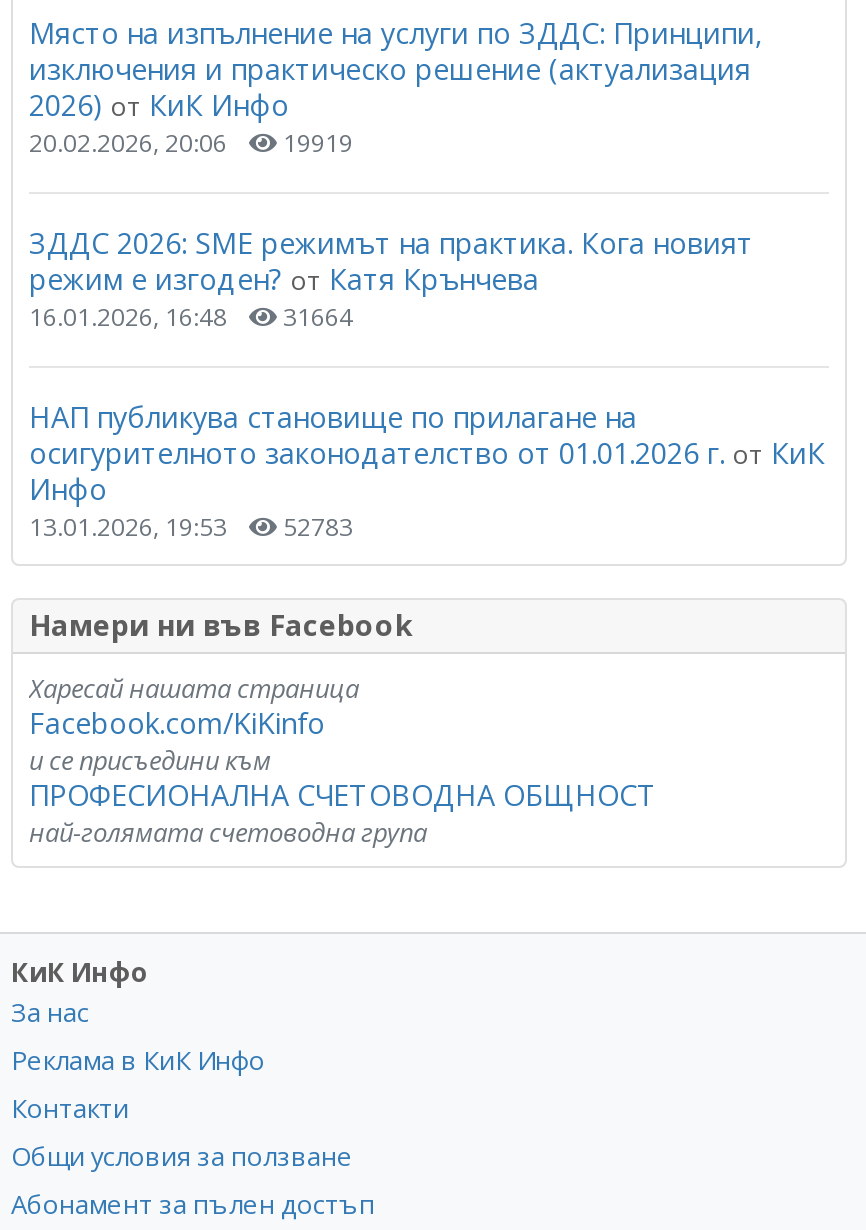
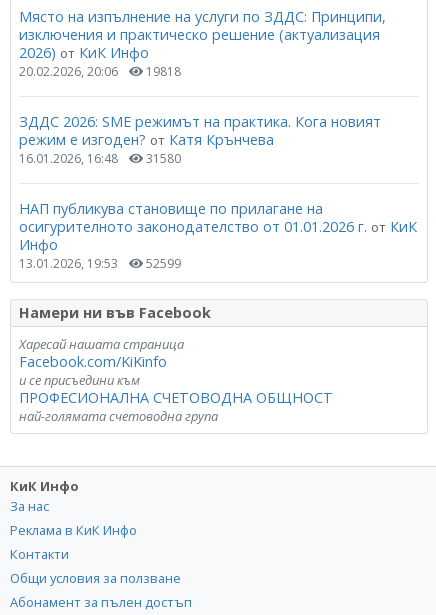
[29,126,353,160] 20.02.2026, 20:06 19919 -> [19,63,181,80] 20.02.2026, 20:06 19818
[29,300,353,334] 16.01.2026, 16:48 31664 -> [19,150,181,167] 16.01.2026, 16:48 31580
[29,510,353,544] 13.01.2026, 19:53 52783 -> [19,255,181,272] 13.01.2026, 19:53 52599

